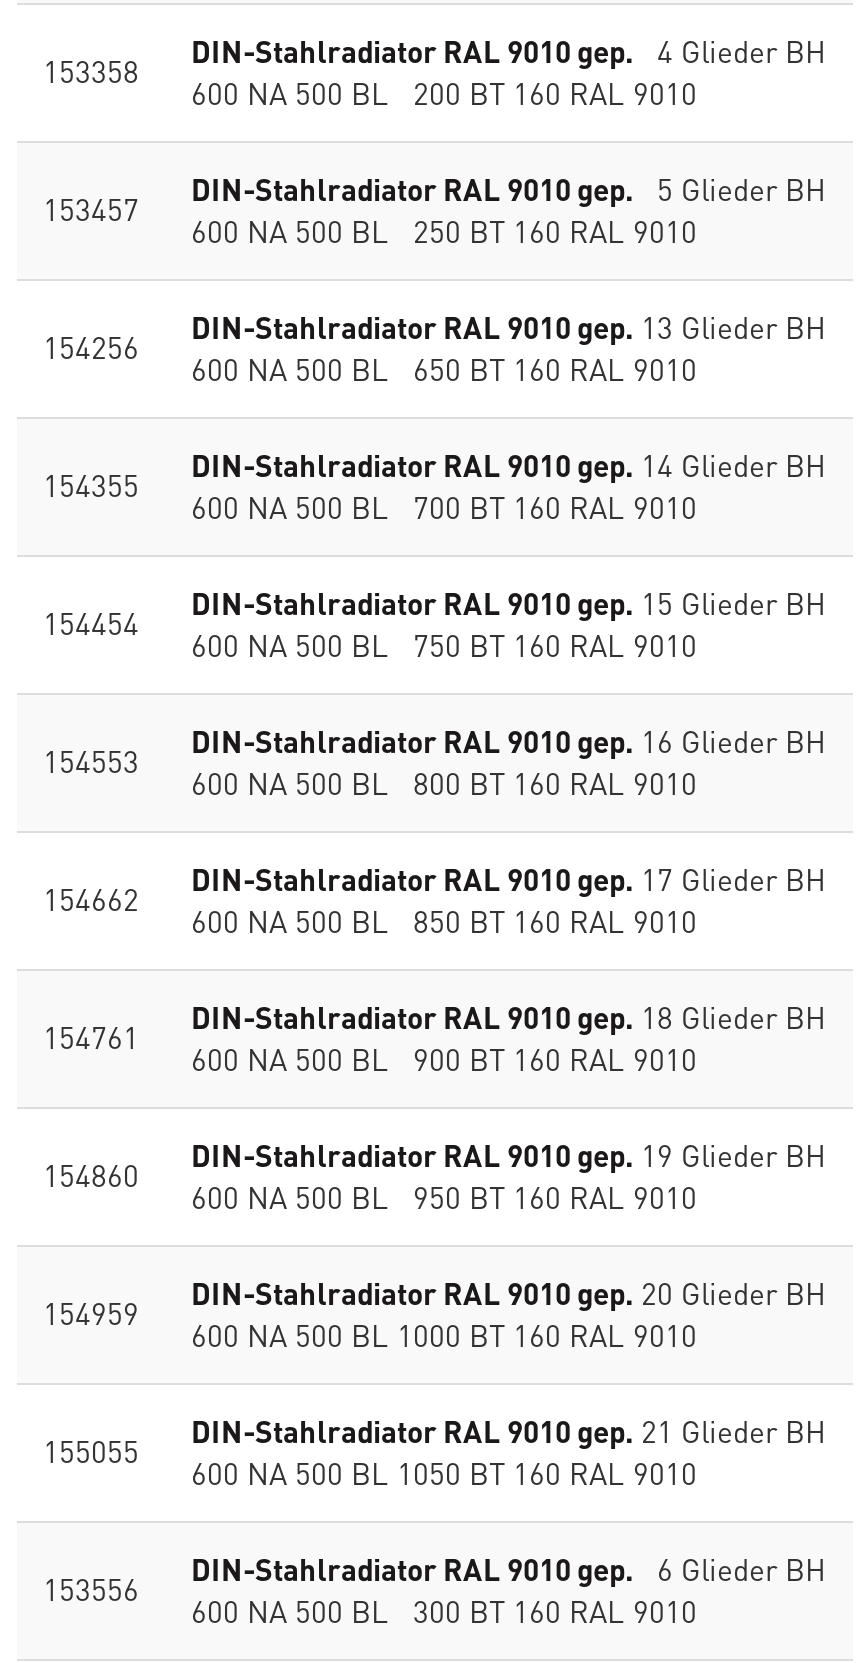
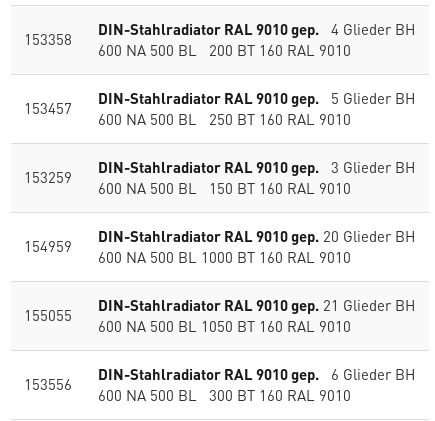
[43,308,825,1218] 154256 | DIN-Stahlradiator RAL 9010 gep. 13 Glieder BH | 600 NA 500 BL 650 BT 160 RAL 9010 | 154355 | DIN-Stahlradiator RAL 9010 gep. 14 Glieder BH | 600 NA 500 BL 700 BT 160 RAL 9010 | 154454 | DIN-Stahlradiator RAL 9010 gep. 15 Glieder BH | 600 NA 500 BL 750 BT 160 RAL 9010 | 154553 | DIN-Stahlradiator RAL 9010 gep. 16 Glieder BH | 600 NA 500 BL 800 BT 160 RAL 9010 | 154662 | DIN-Stahlradiator RAL 9010 gep. 17 Glieder BH | 600 NA 500 BL 850 BT 160 RAL 9010 | 154761 | DIN-Stahlradiator RAL 9010 gep. 18 Glieder BH | 600 NA 500 BL 900 BT 160 RAL 9010 | 154860 | DIN-Stahlradiator RAL 9010 gep. 19 Glieder BH | 600 NA 500 BL 950 BT 160 RAL 9010 -> [24,157,415,198] 153259 | DIN-Stahlradiator RAL 9010 gep. 3 Glieder BH | 600 NA 500 BL 150 BT 160 RAL 9010

